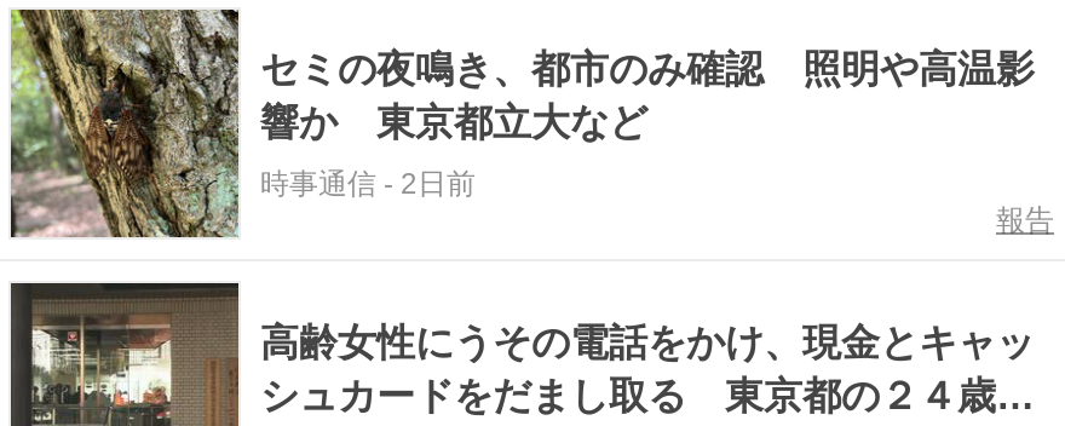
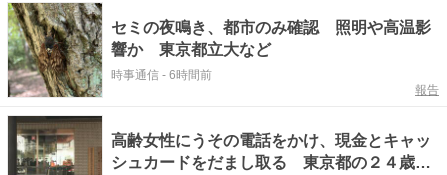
[260,167,476,201] 時事通信- 2日前 -> [111,68,212,82] 時事通信- 6時間前

